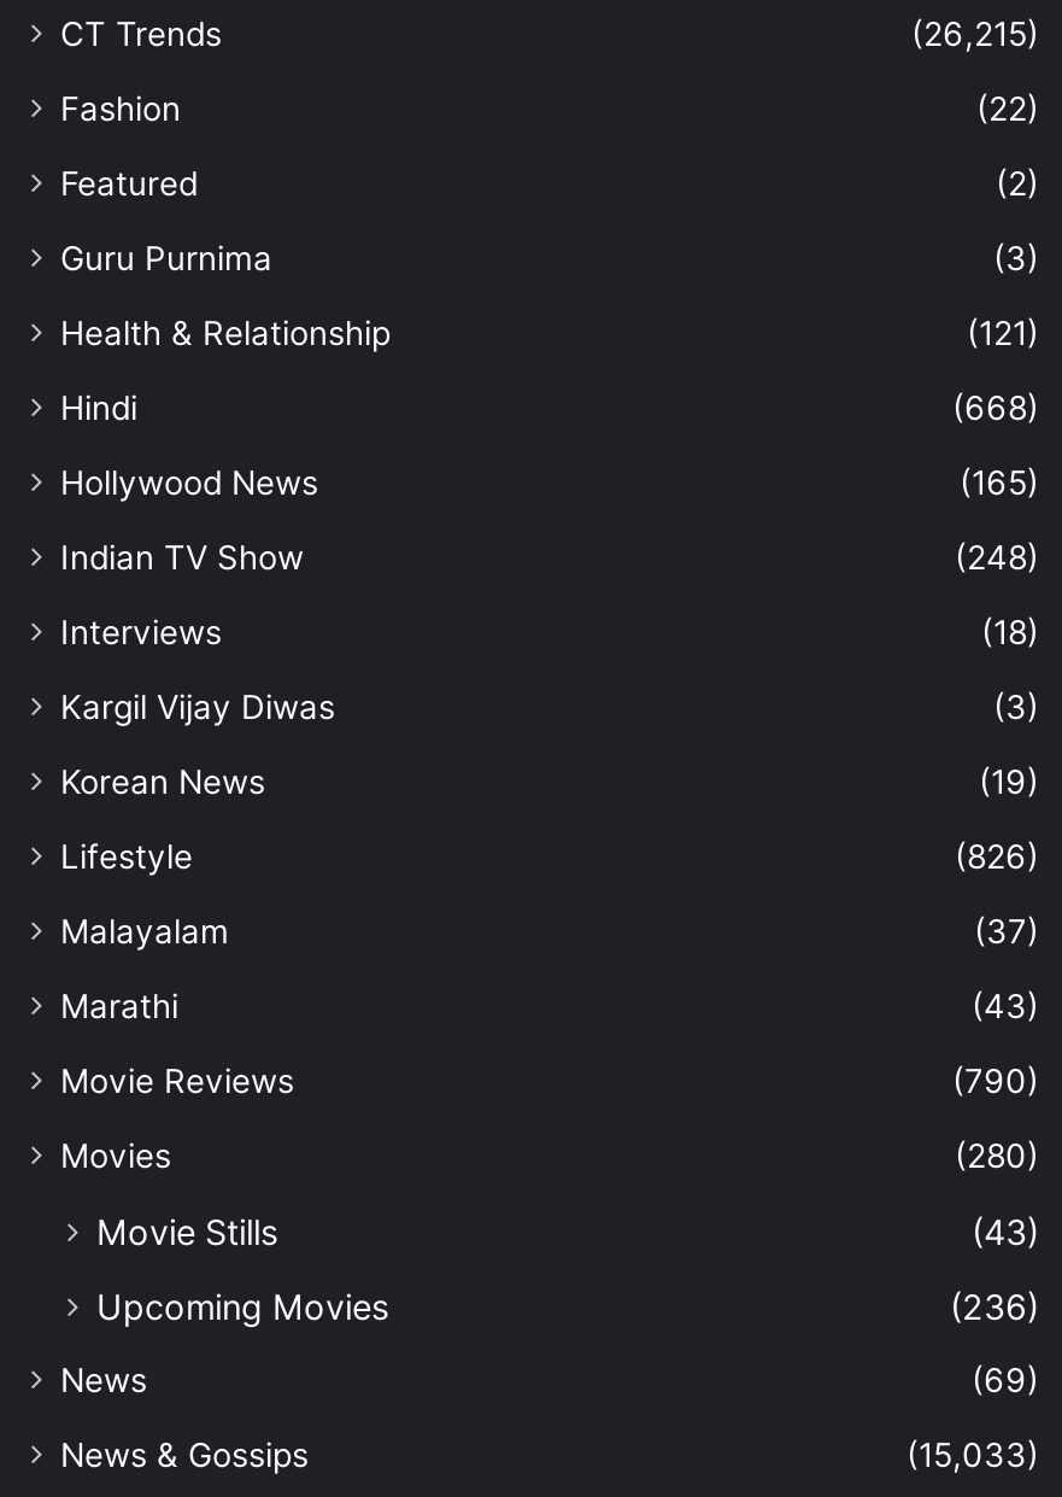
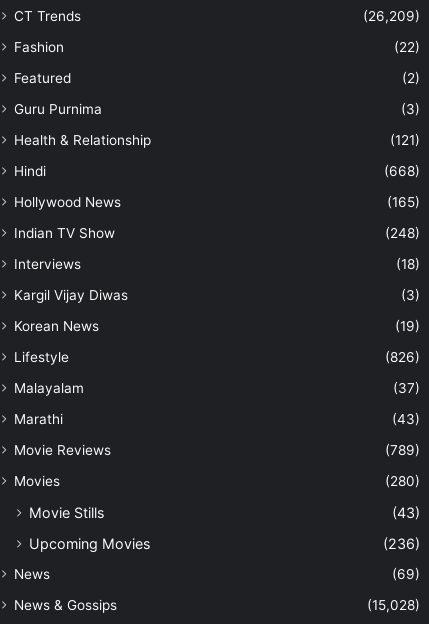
[911,14,1039,53] (26,215) -> [363,8,420,24] (26,209)
[952,1061,1039,1100] (790) -> [385,442,420,458] (789)
[906,1435,1039,1474] (15,033) -> [367,597,420,613] (15,028)

